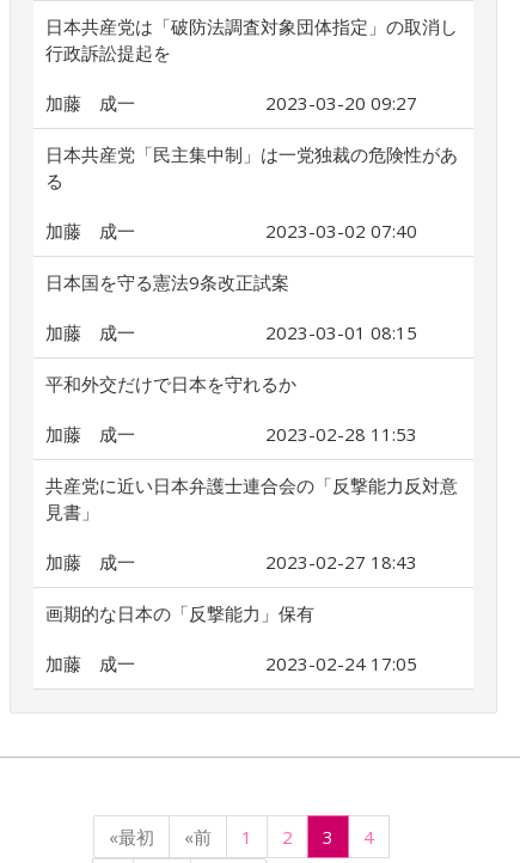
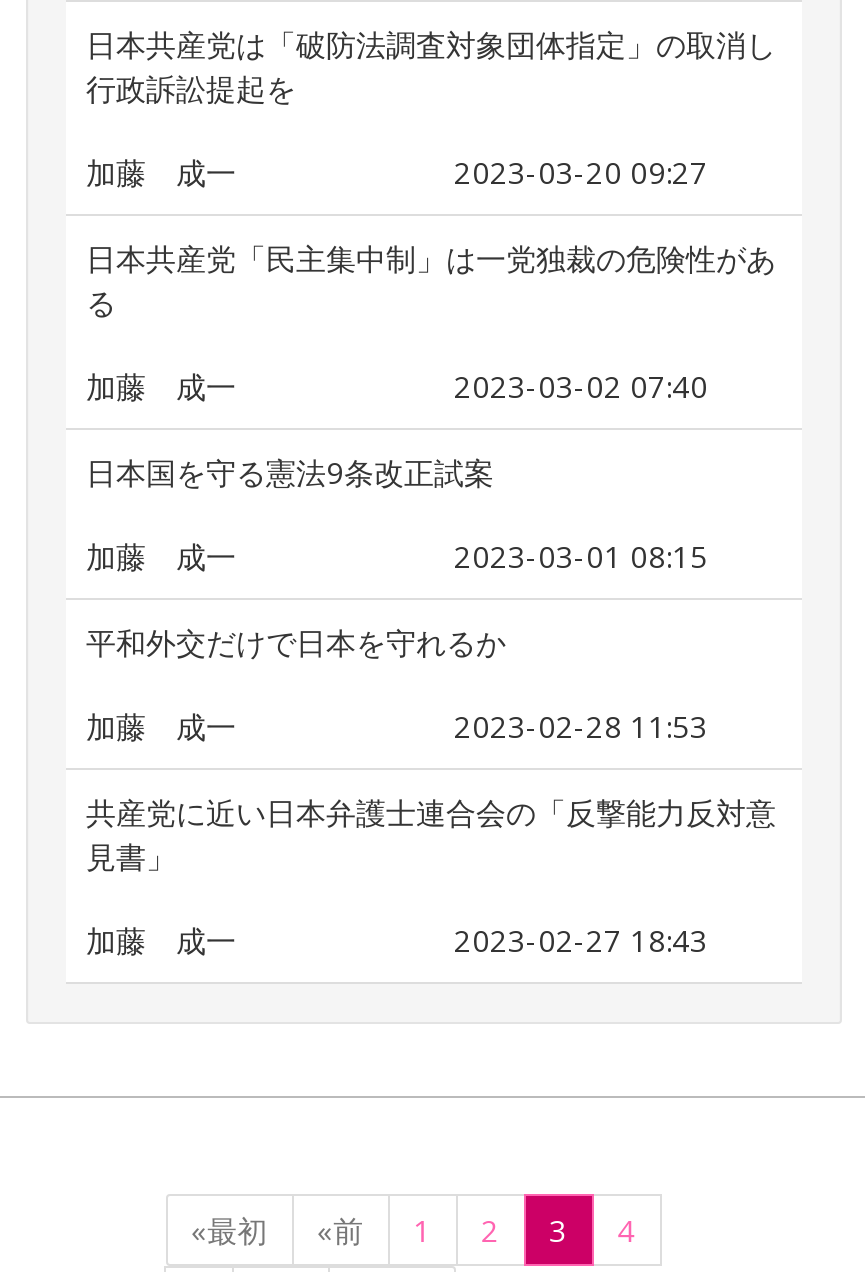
[45,601,417,675] 画期的な日本の「反撃能力」保有 | 加藤 成一 | 2023-02-24 17:05 -> none

